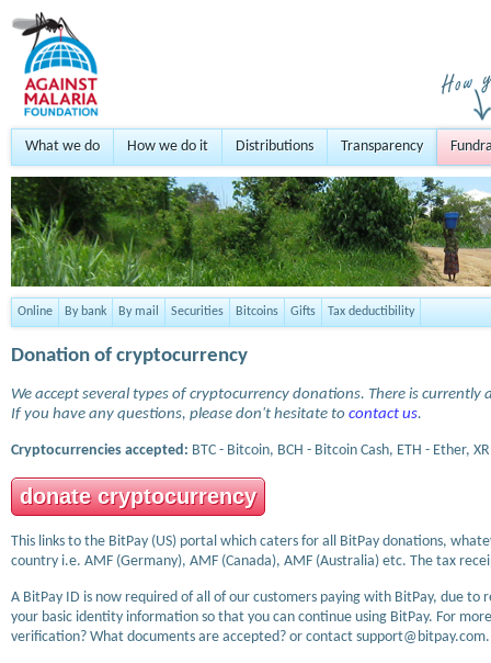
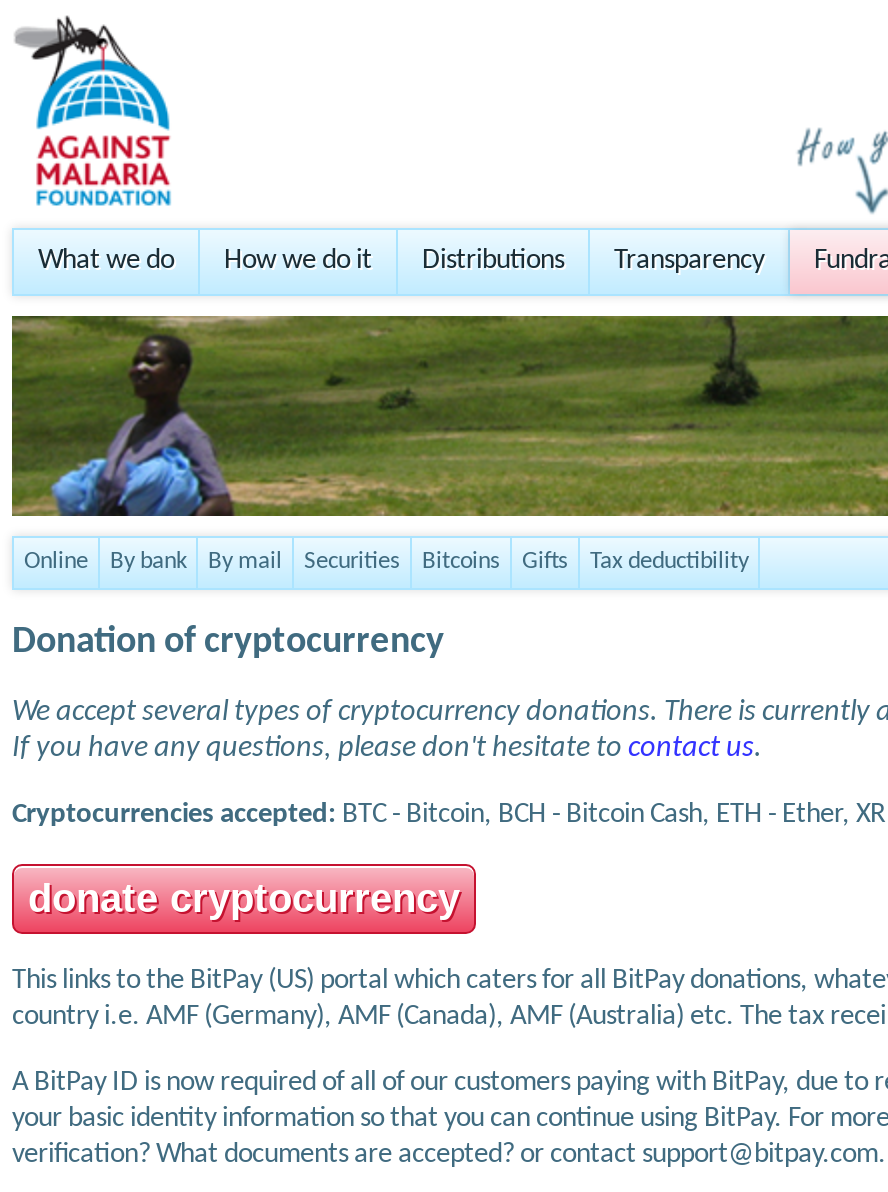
[11,176,488,288] [image] -> [10,314,882,518] [image]

